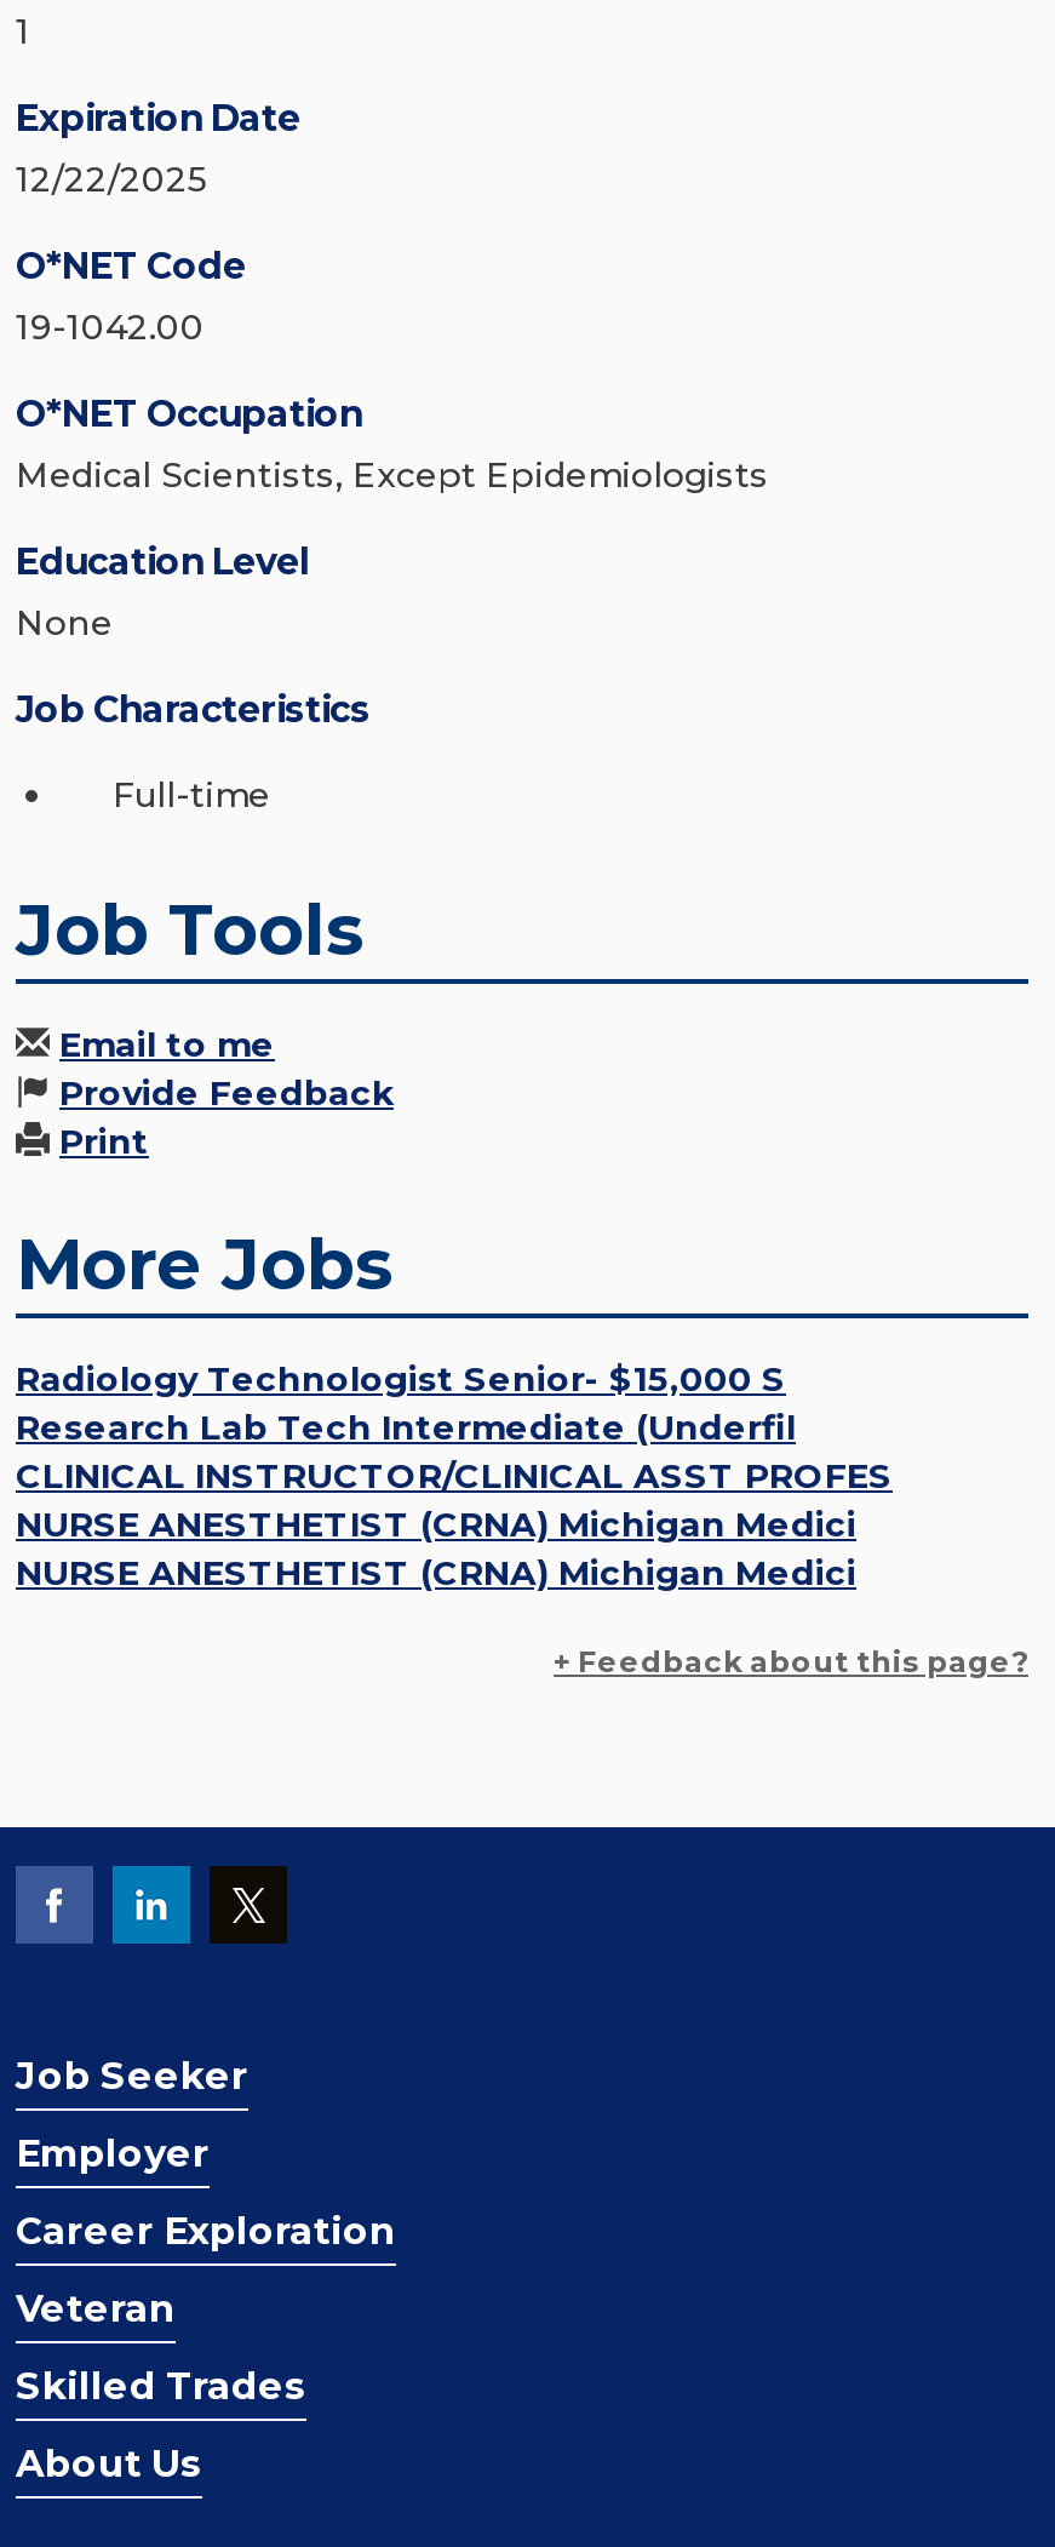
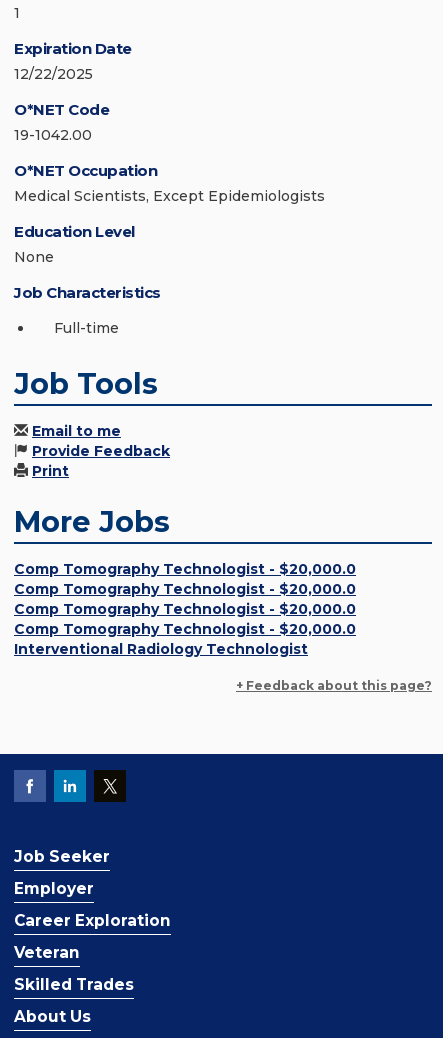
[16,1358,893,1595] Radiology Technologist Senior- $15,000 S | Research Lab Tech Intermediate (Underfil | CLINICAL INSTRUCTOR/CLINICAL ASST PROFES | NURSE ANESTHETIST (CRNA) Michigan Medici | NURSE ANESTHETIST (CRNA) Michigan Medici -> [14,560,356,658] Comp Tomography Technologist - $20,000.0 | Comp Tomography Technologist - $20,000.0 | Comp Tomography Technologist - $20,000.0 | Comp Tomography Technologist - $20,000.0 | Interventional Radiology Technologist

